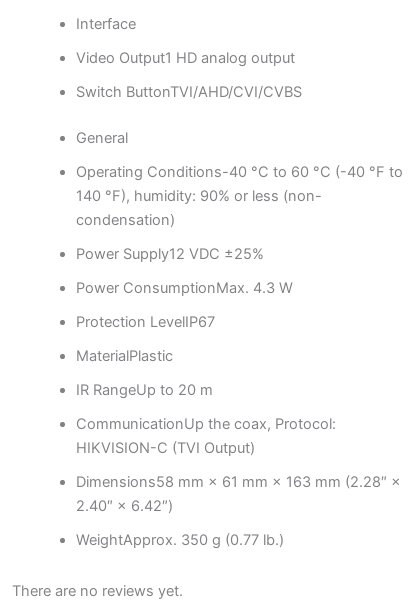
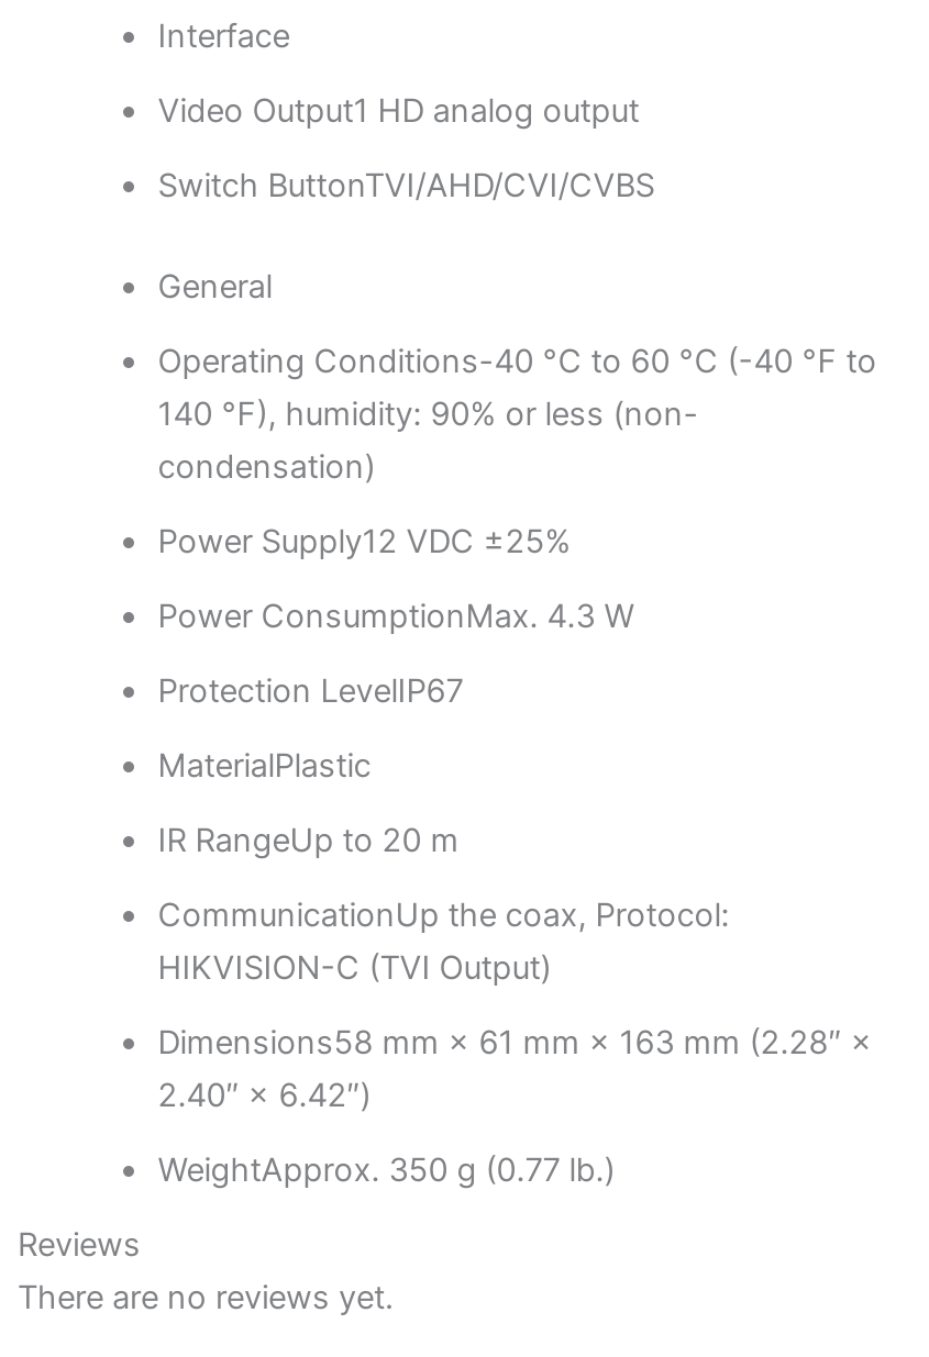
none -> [18,1224,141,1263] Reviews

